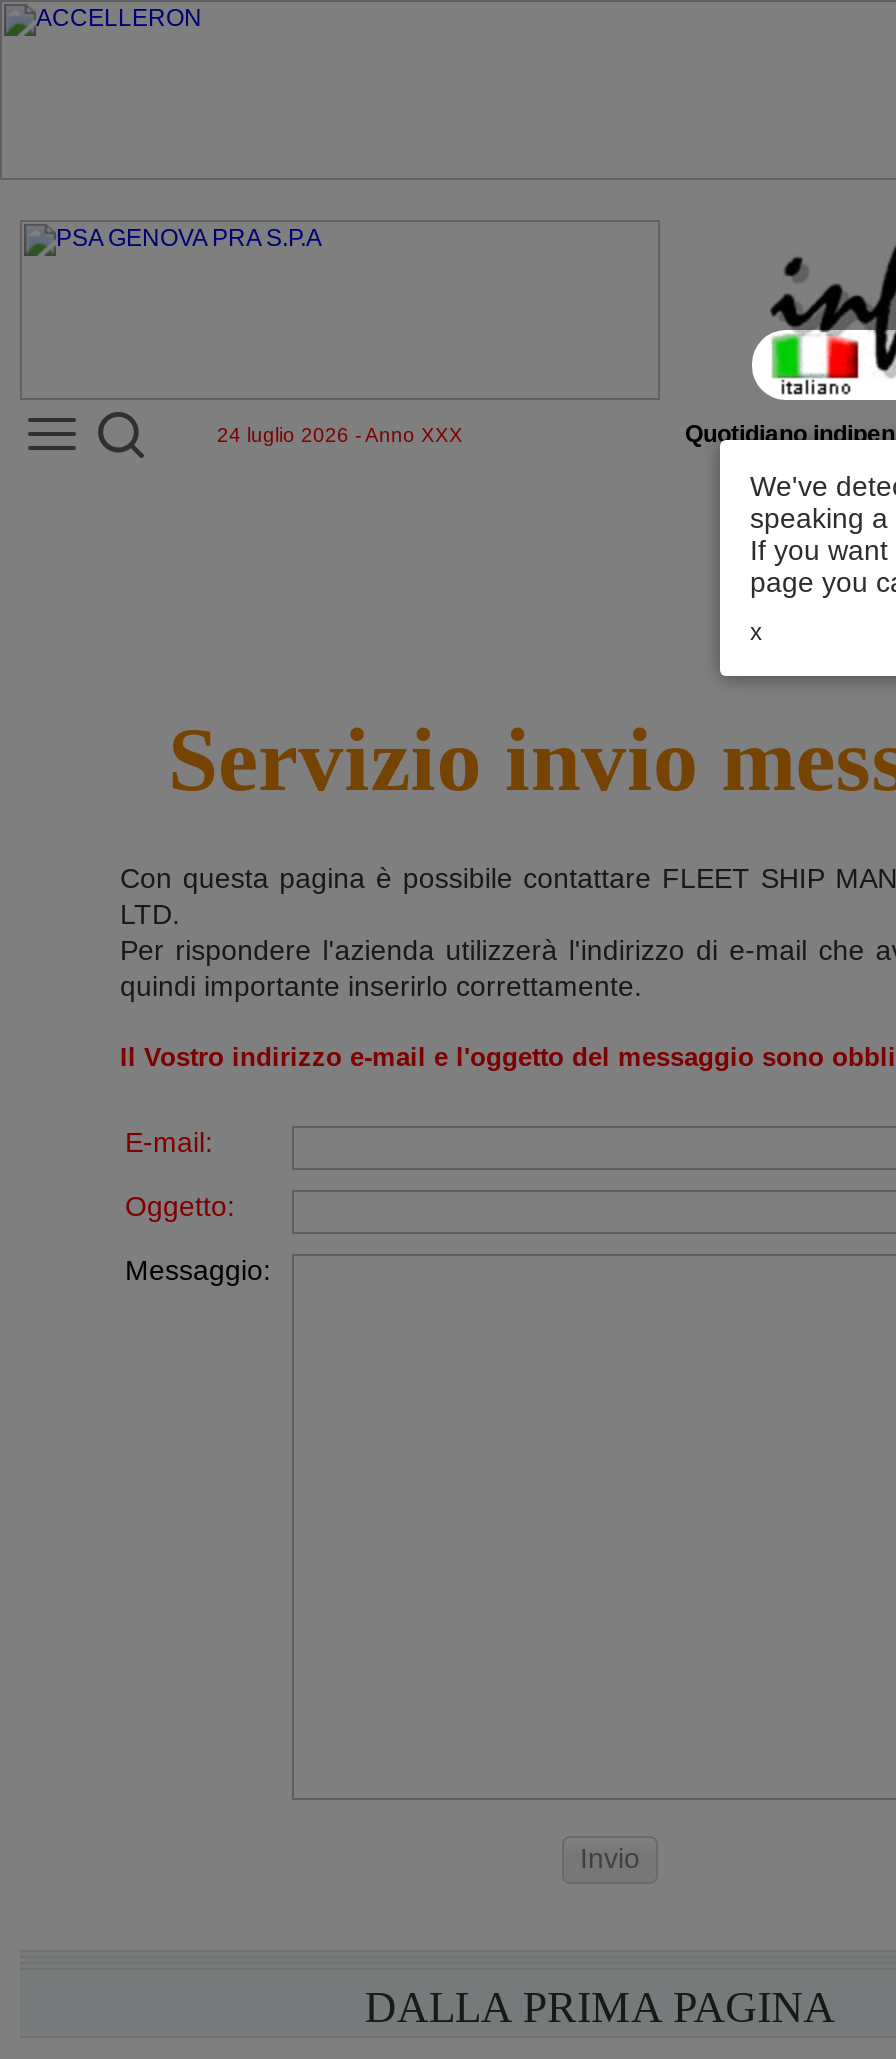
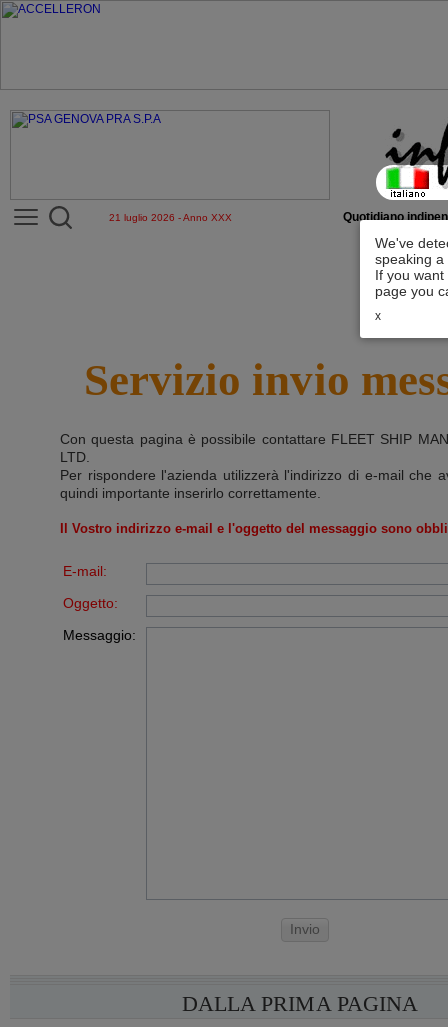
[217,424,463,446] 24 luglio 2026 - Anno XXX -> [108,212,231,223] 21 luglio 2026 - Anno XXX

